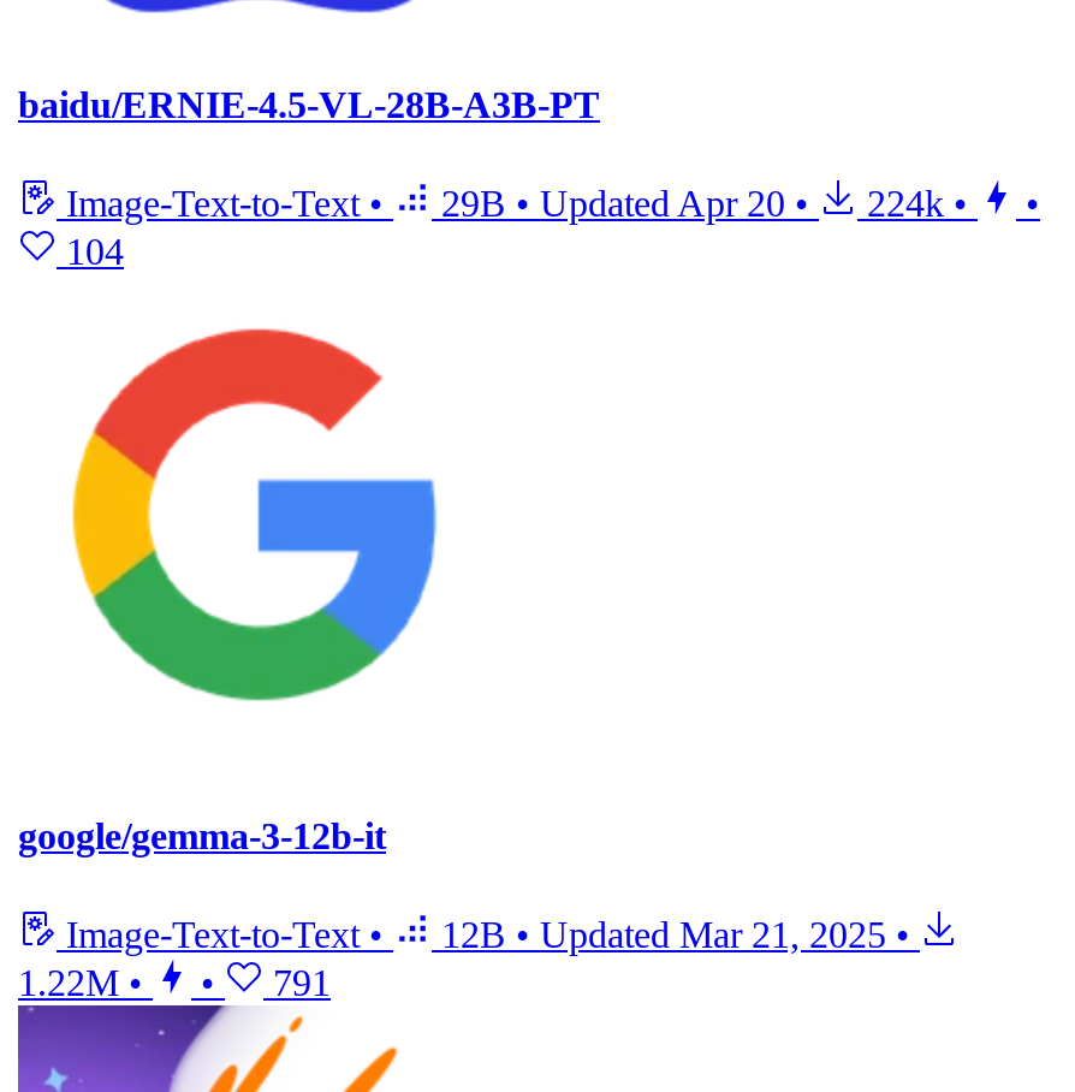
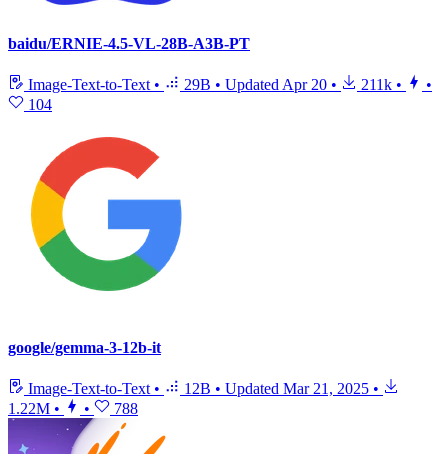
[857,183,968,223] 224k • -> [357,76,402,93] 211k •
[263,963,331,1004] 791 -> [110,400,138,417] 788

